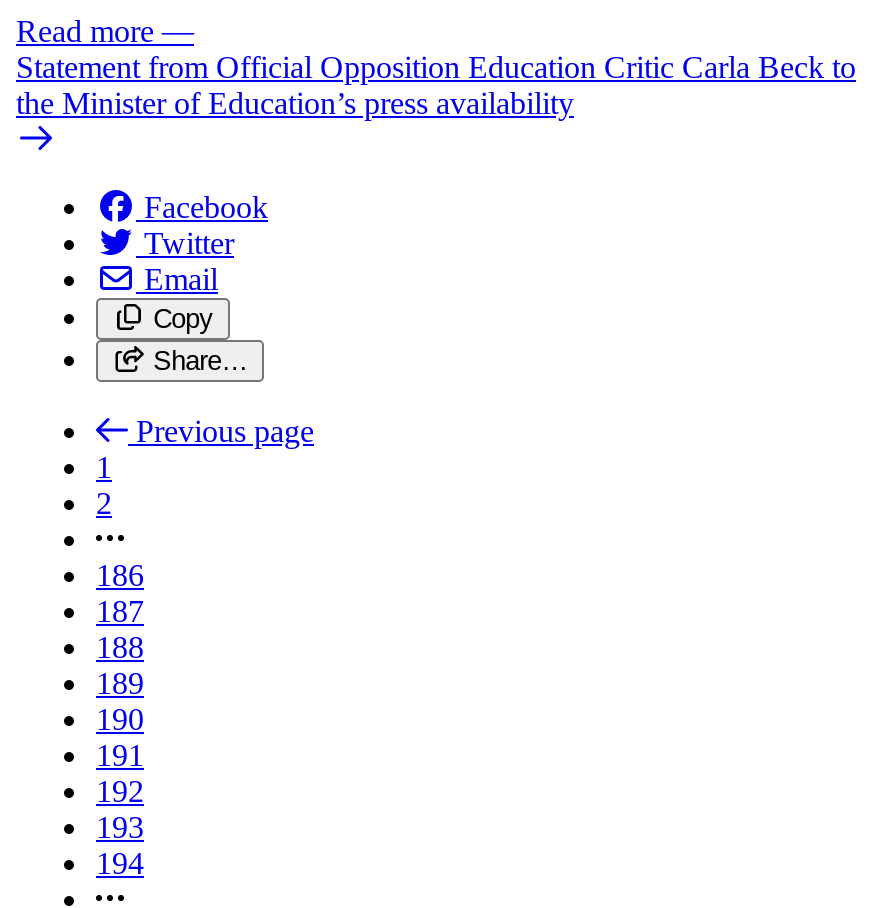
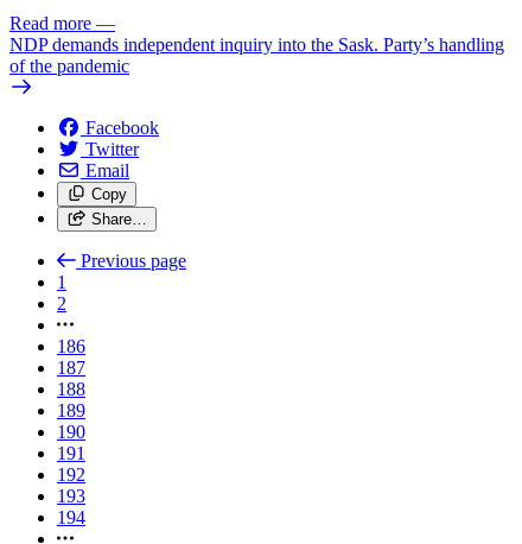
[16,49,856,119] Statement from Official Opposition Education Critic Carla Beck to | the Minister of Education’s press availability -> [9,34,504,75] NDP demands independent inquiry into the Sask. Party’s handling | of the pandemic

